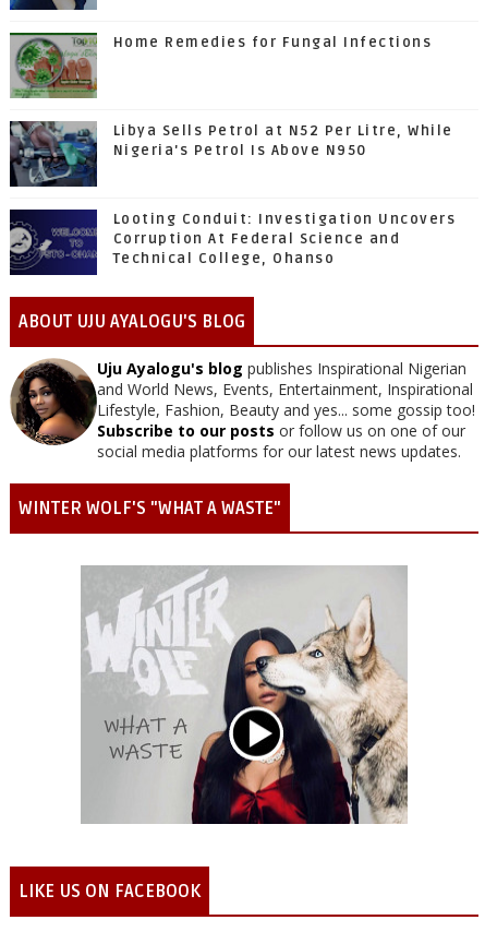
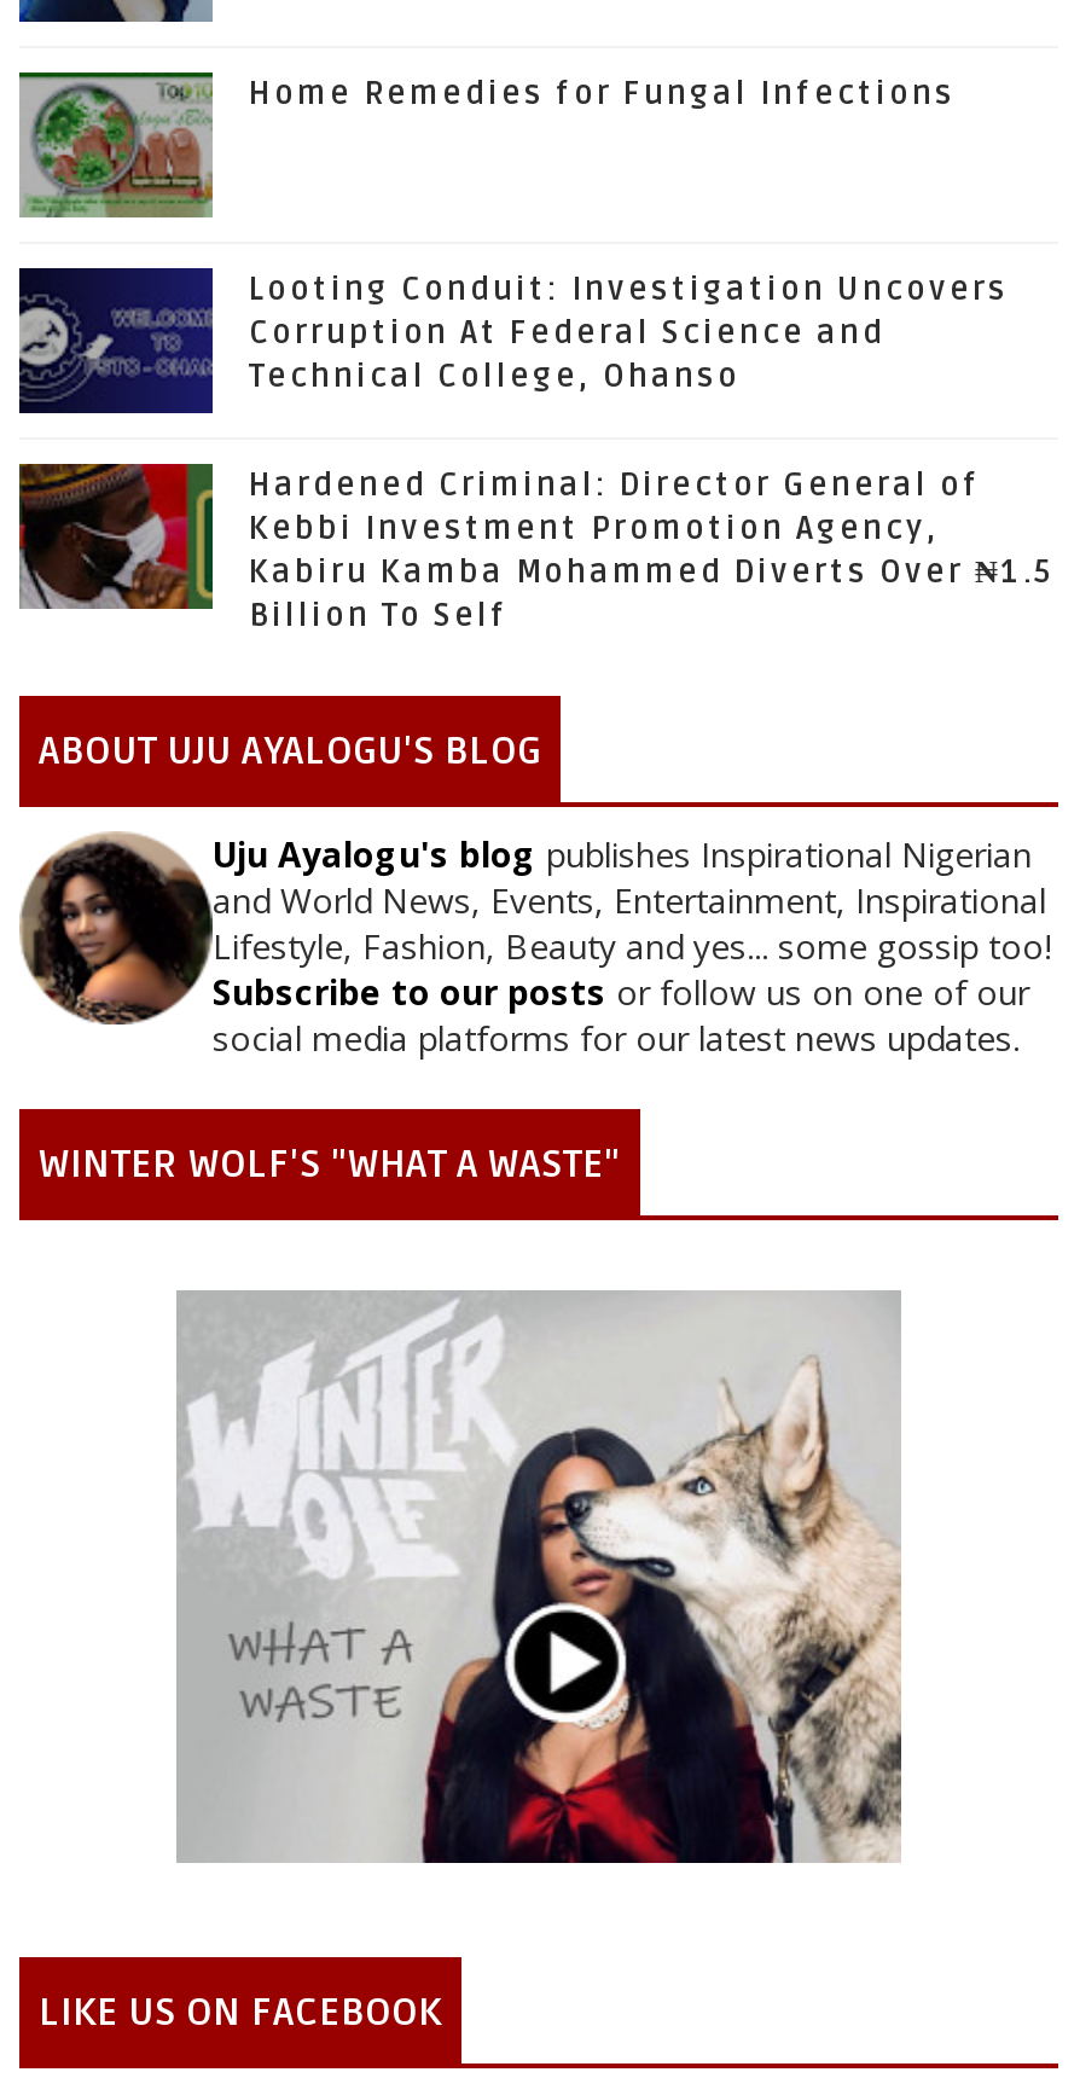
[10,121,453,187] [image] | Libya Sells Petrol at N52 Per Litre, While | Nigeria's Petrol Is Above N950 -> none
moved [8,211,456,274] -> [14,271,1009,411]: [image] | Looting Conduit: Investigation Uncovers | Corruption At Federal Science and | Technical College, Ohanso
none -> [19,462,1055,648] [image] | Hardened Criminal: Director General of | Kebbi Investment Promotion Agency, | Kabiru Kamba Mohammed Diverts Over ₦1.5 | Billion To Self

